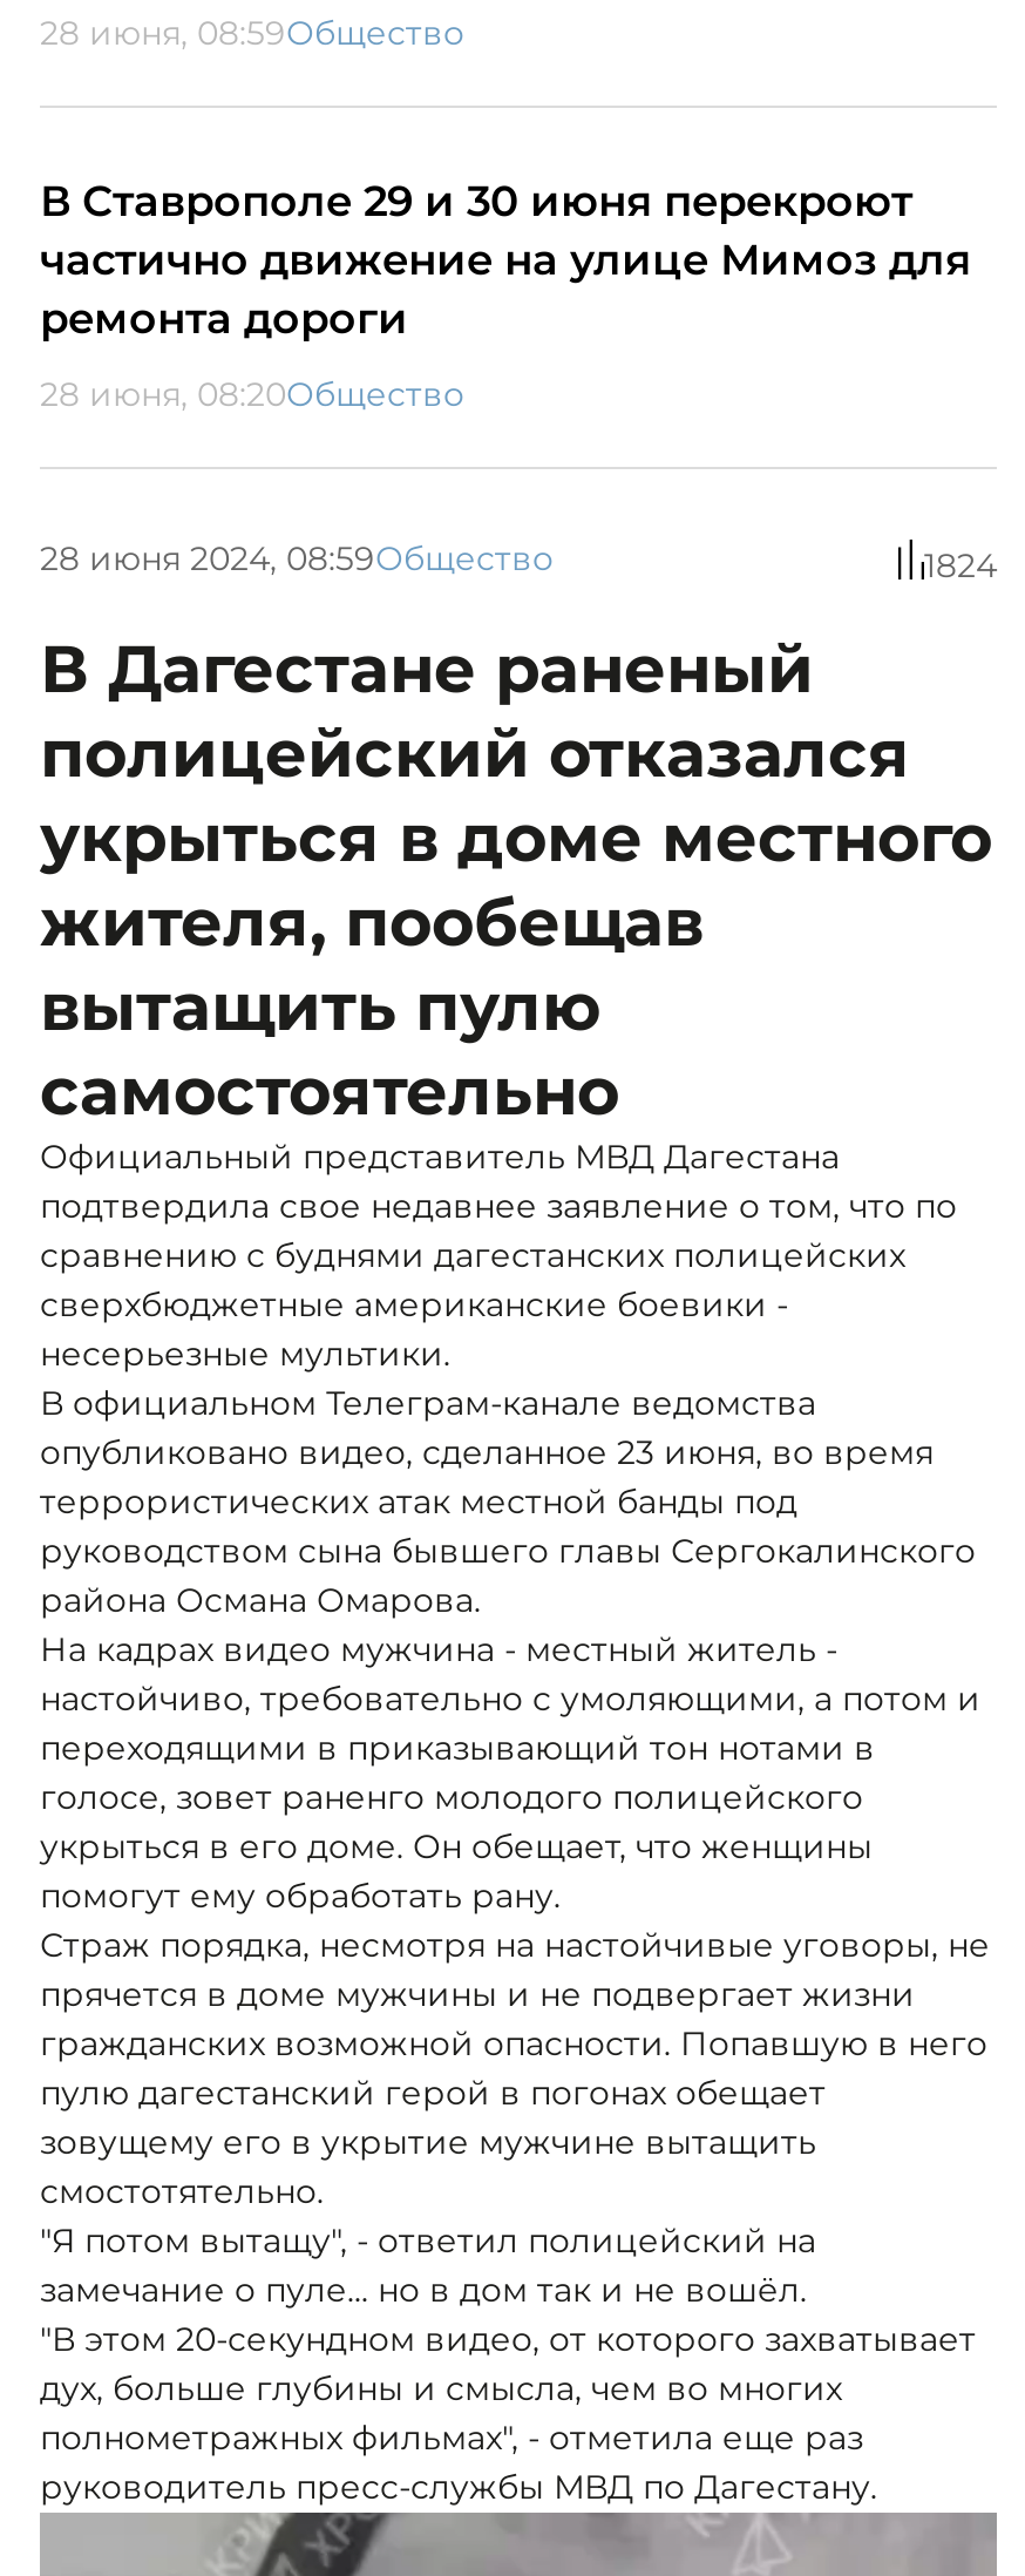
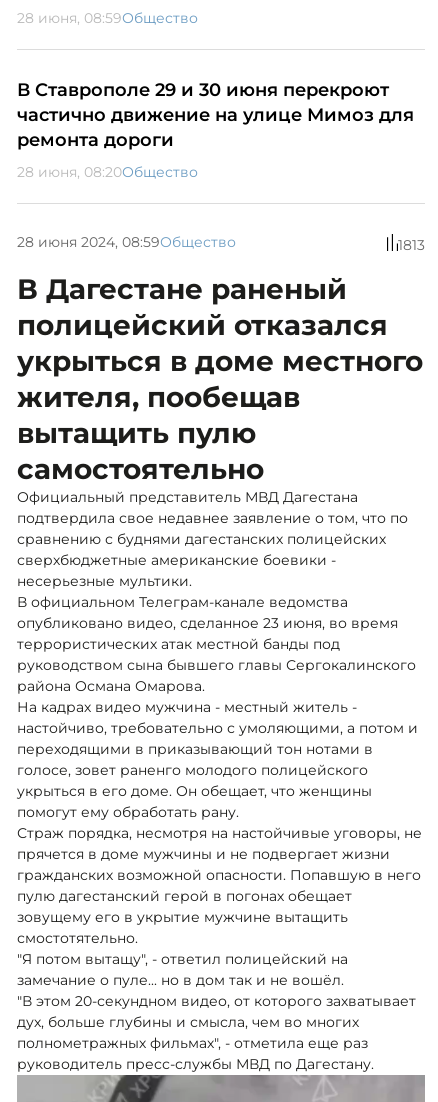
[924,544,997,586] 1824 -> [398,236,425,254] 1813

